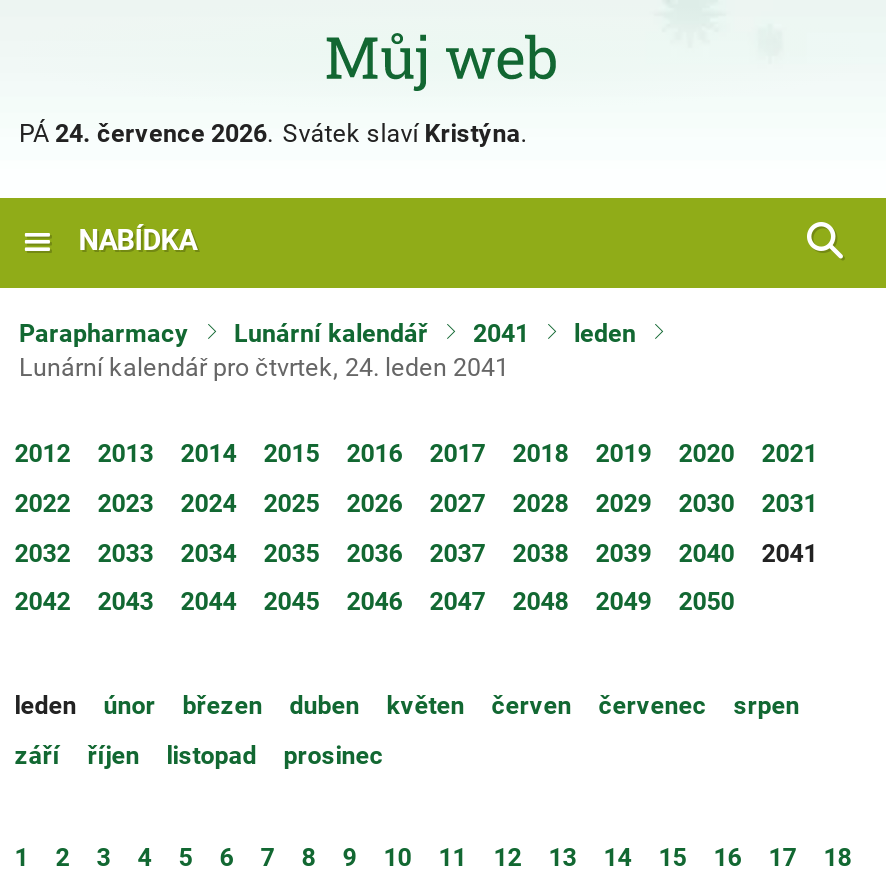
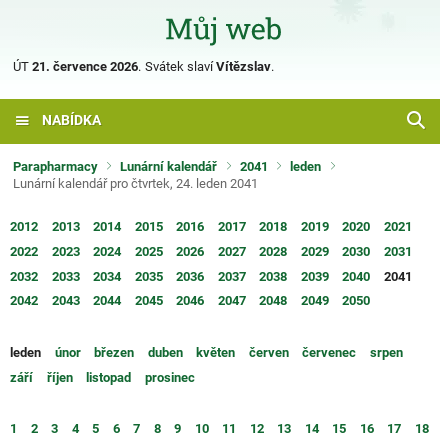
[19,118,527,148] PÁ 24. července 2026. Svátek slaví Kristýna. -> [12,59,274,74] ÚT 21. července 2026. Svátek slaví Vítězslav.

